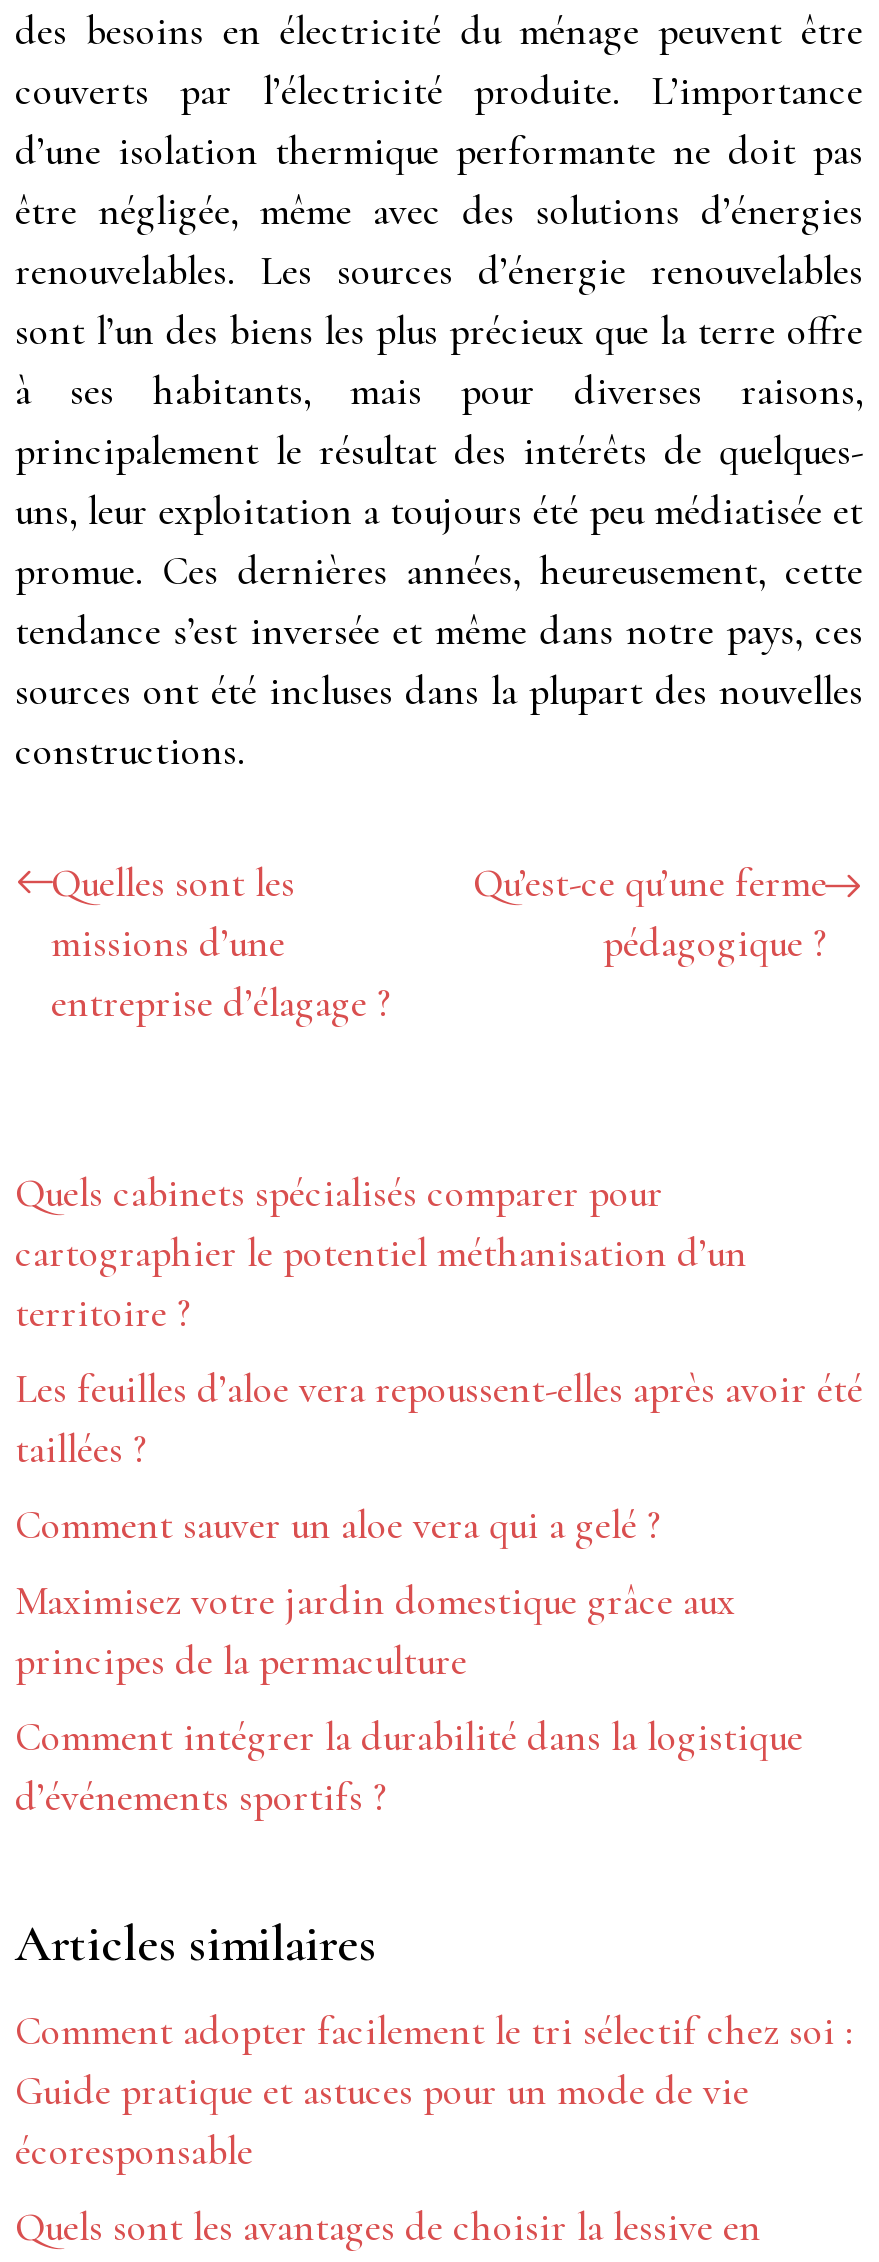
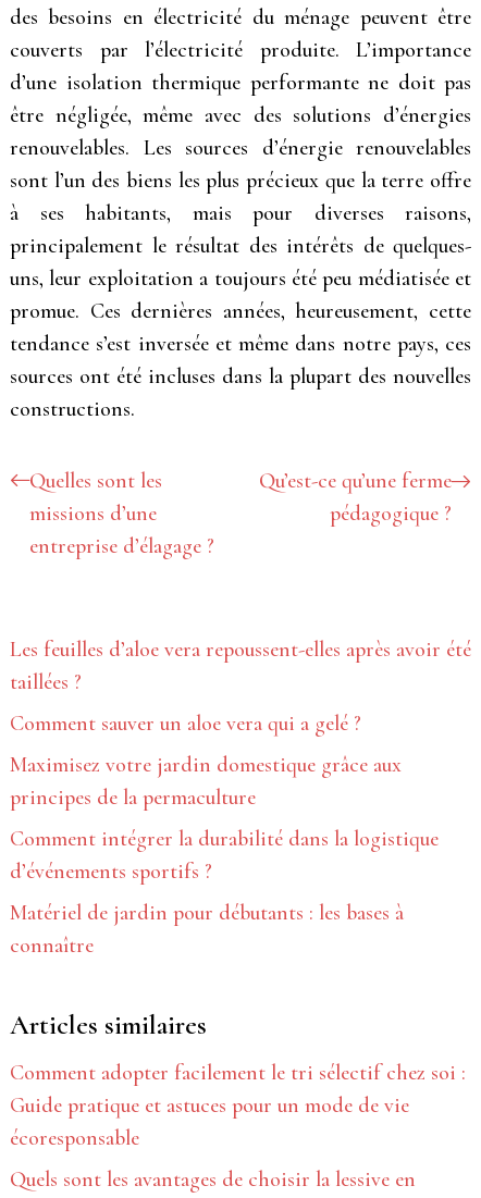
[15,1170,747,1338] Quels cabinets spécialisés comparer pour | cartographier le potentiel méthanisation d’un | territoire ? -> none
moved [15,1366,863,1822] -> [10,637,471,885]: Les feuilles d’aloe vera repoussent-elles après avoir été | taillées ? | Comment sauver un aloe vera qui a gelé ? | Maximisez votre jardin domestique grâce aux | principes de la permaculture | Comment intégrer la durabilité dans la logistique | d’événements sportifs ?
none -> [10,900,404,959] Matériel de jardin pour débutants : les bases à | connaître

